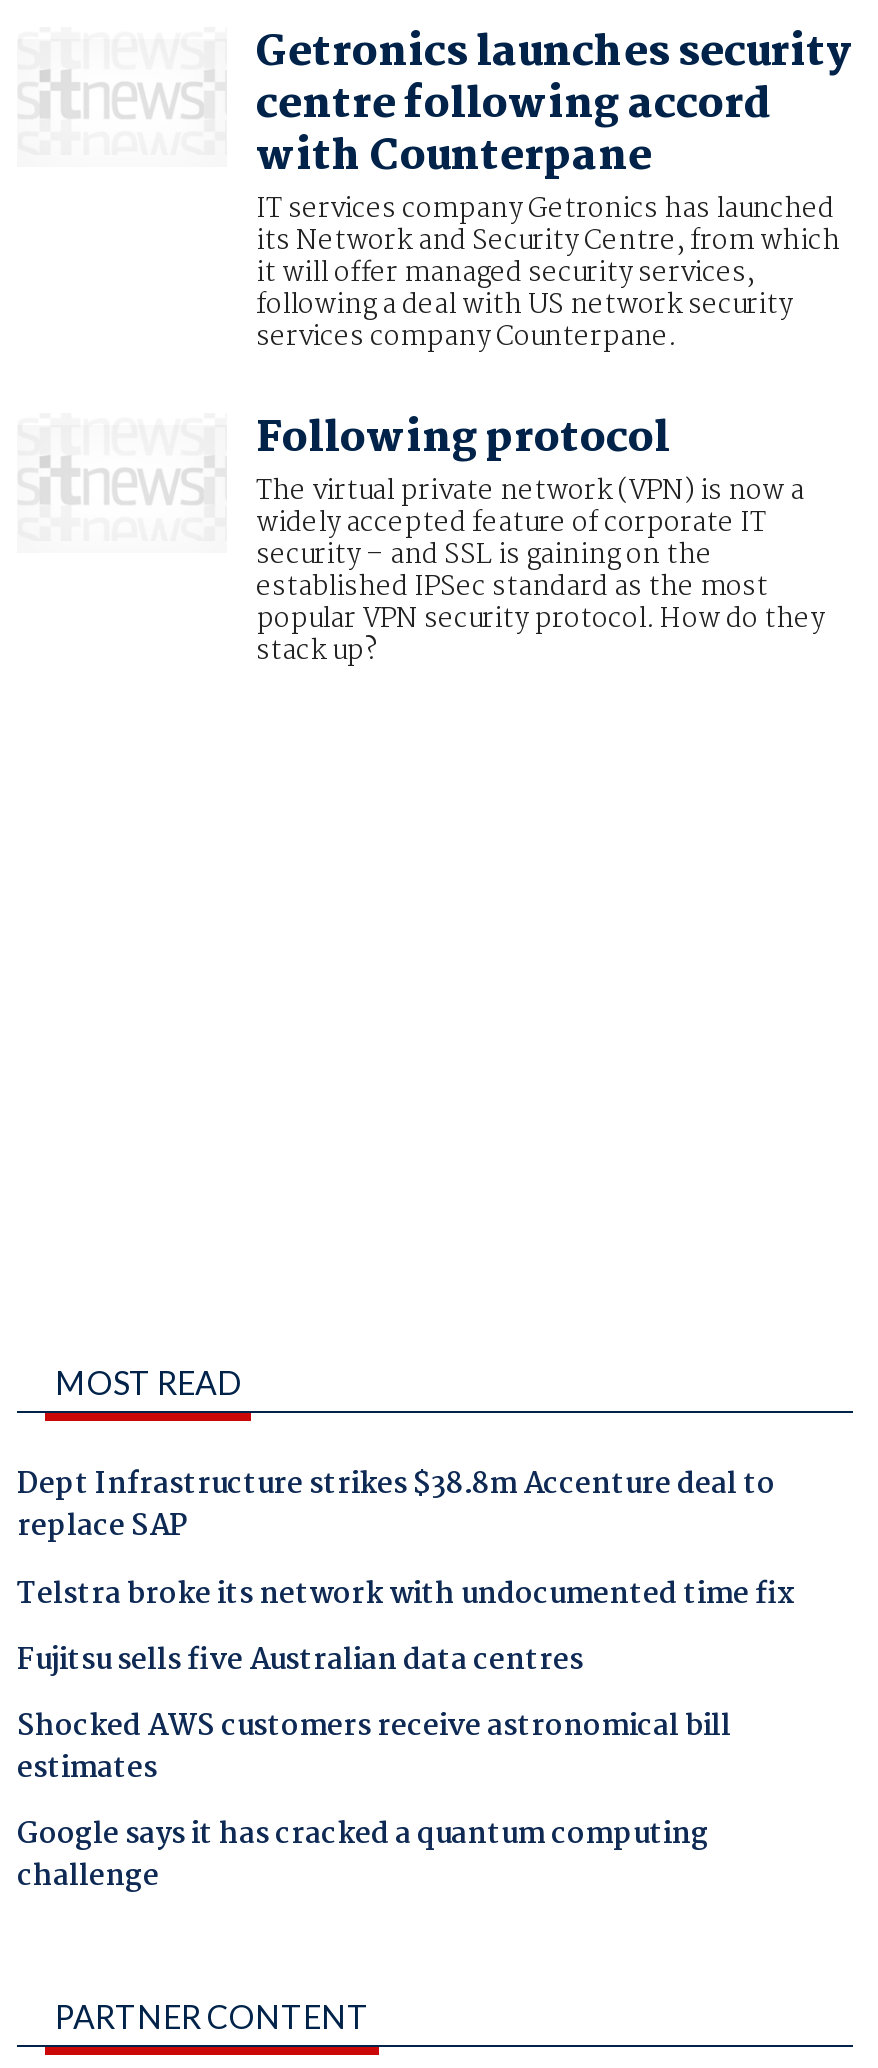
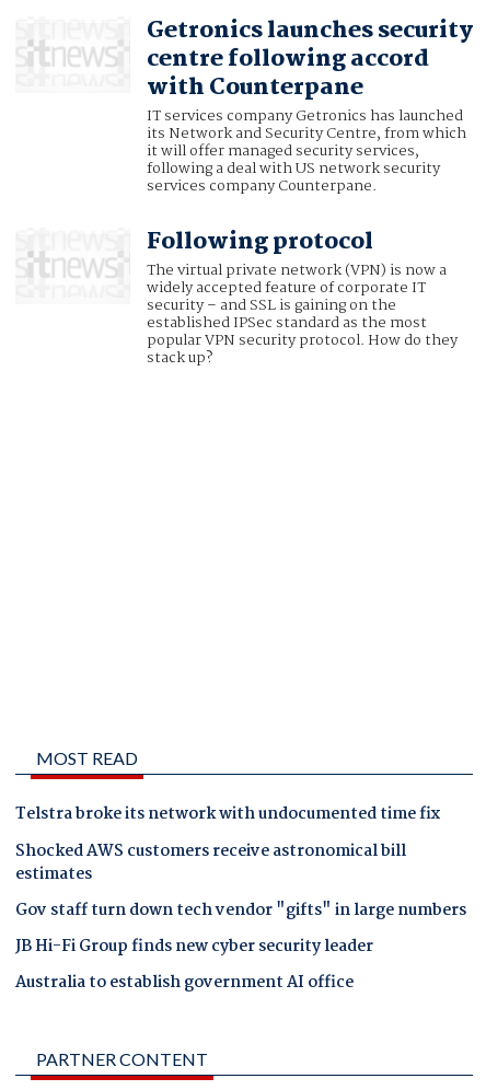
[17,1462,775,1552] Dept Infrastructure strikes $38.8m Accenture deal to | replace SAP -> none
[17,1637,583,1685] Fujitsu sells five Australian data centres -> none
moved [17,1703,731,1793] -> [15,838,406,887]: Shocked AWS customers receive astronomical bill | estimates
[17,1812,709,1902] Google says it has cracked a quantum computing | challenge -> [15,897,466,996] Gov staff turn down tech vendor "gifts" in large numbers | JB Hi-Fi Group finds new cyber security leader | Australia to establish government AI office

